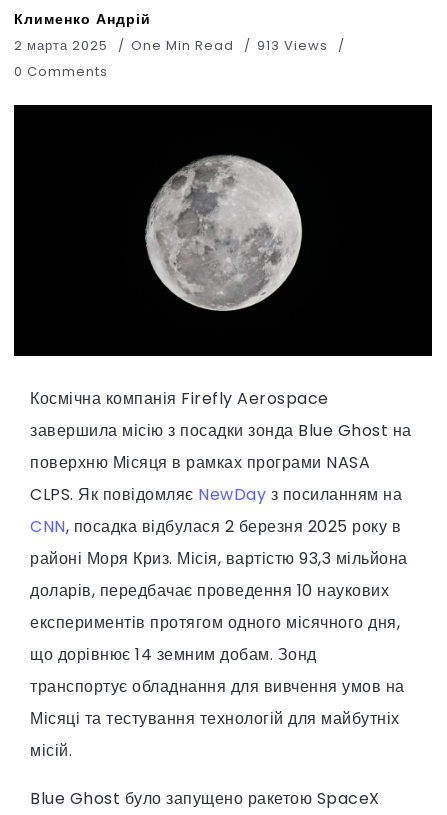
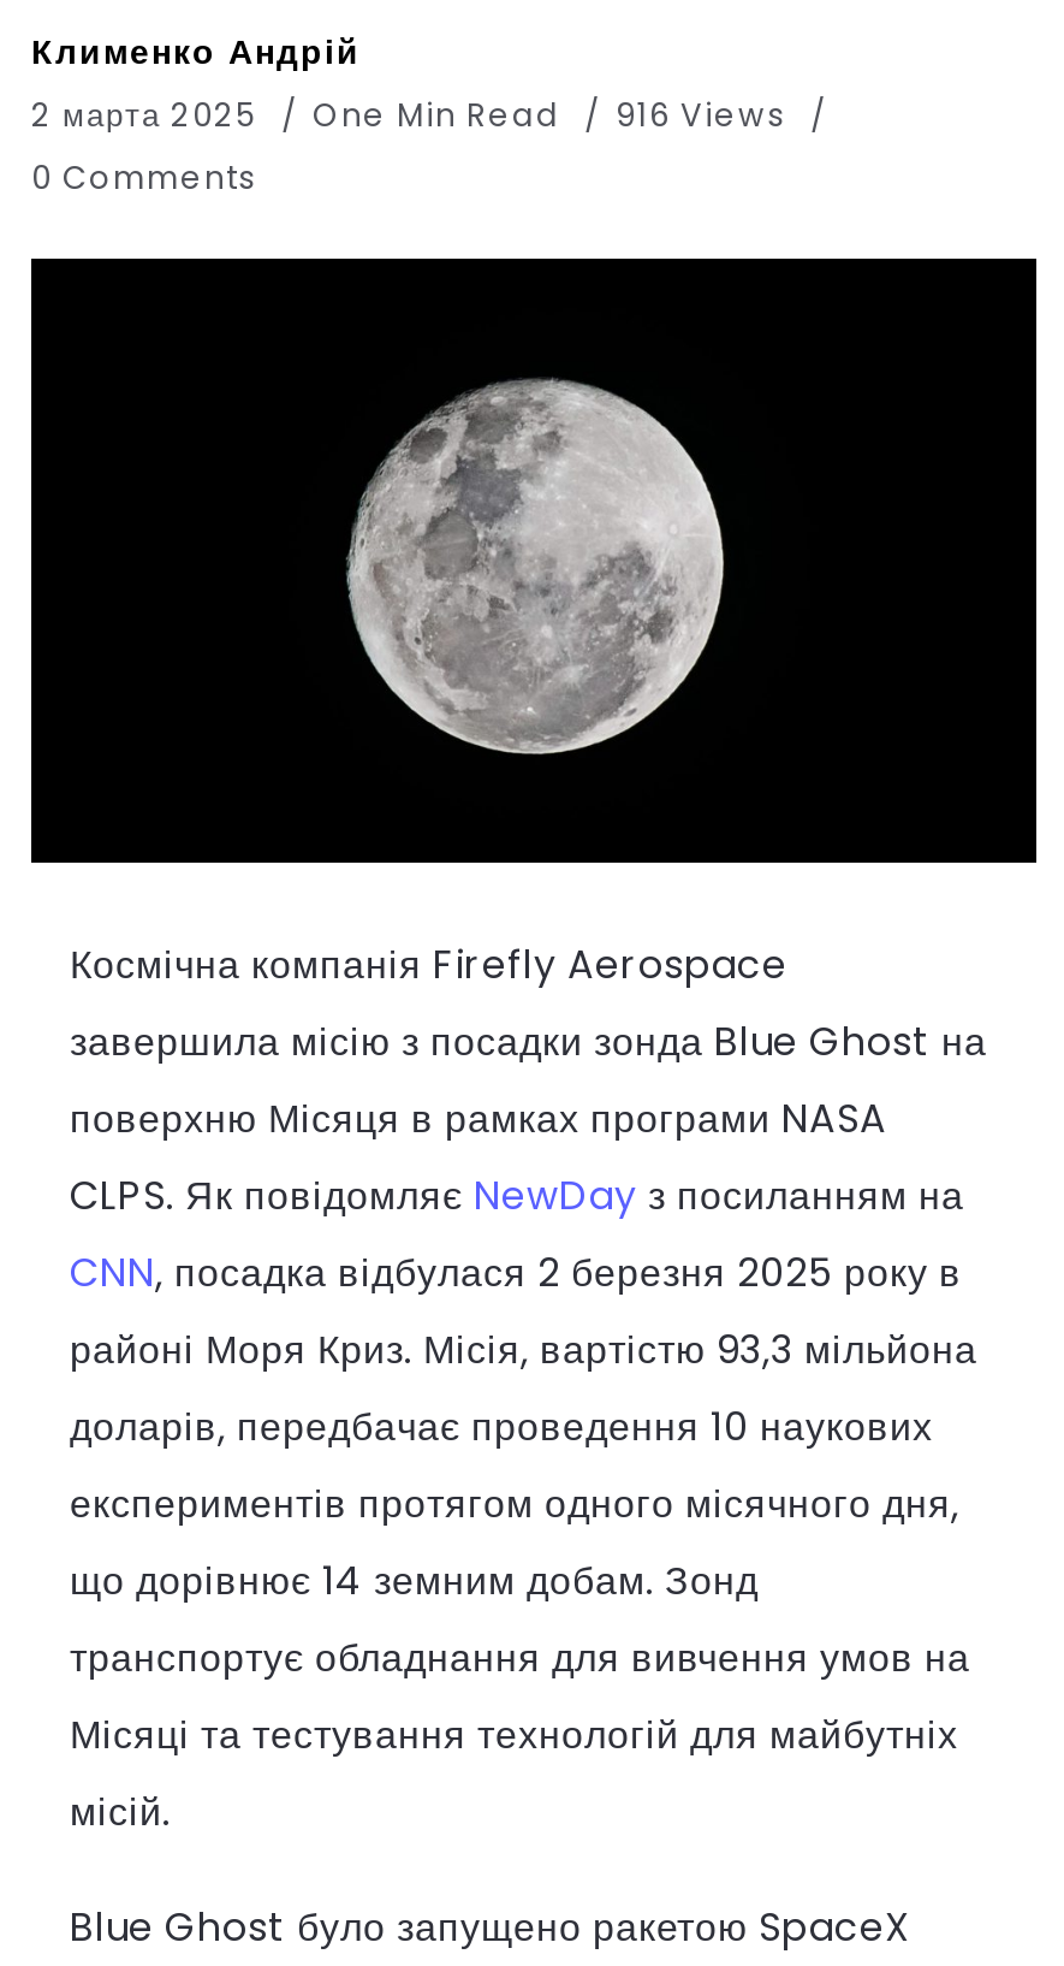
[14,36,328,55] 2 марта 2025 One Min Read 913 Views -> [31,93,786,138] 2 марта 2025 One Min Read 916 Views

